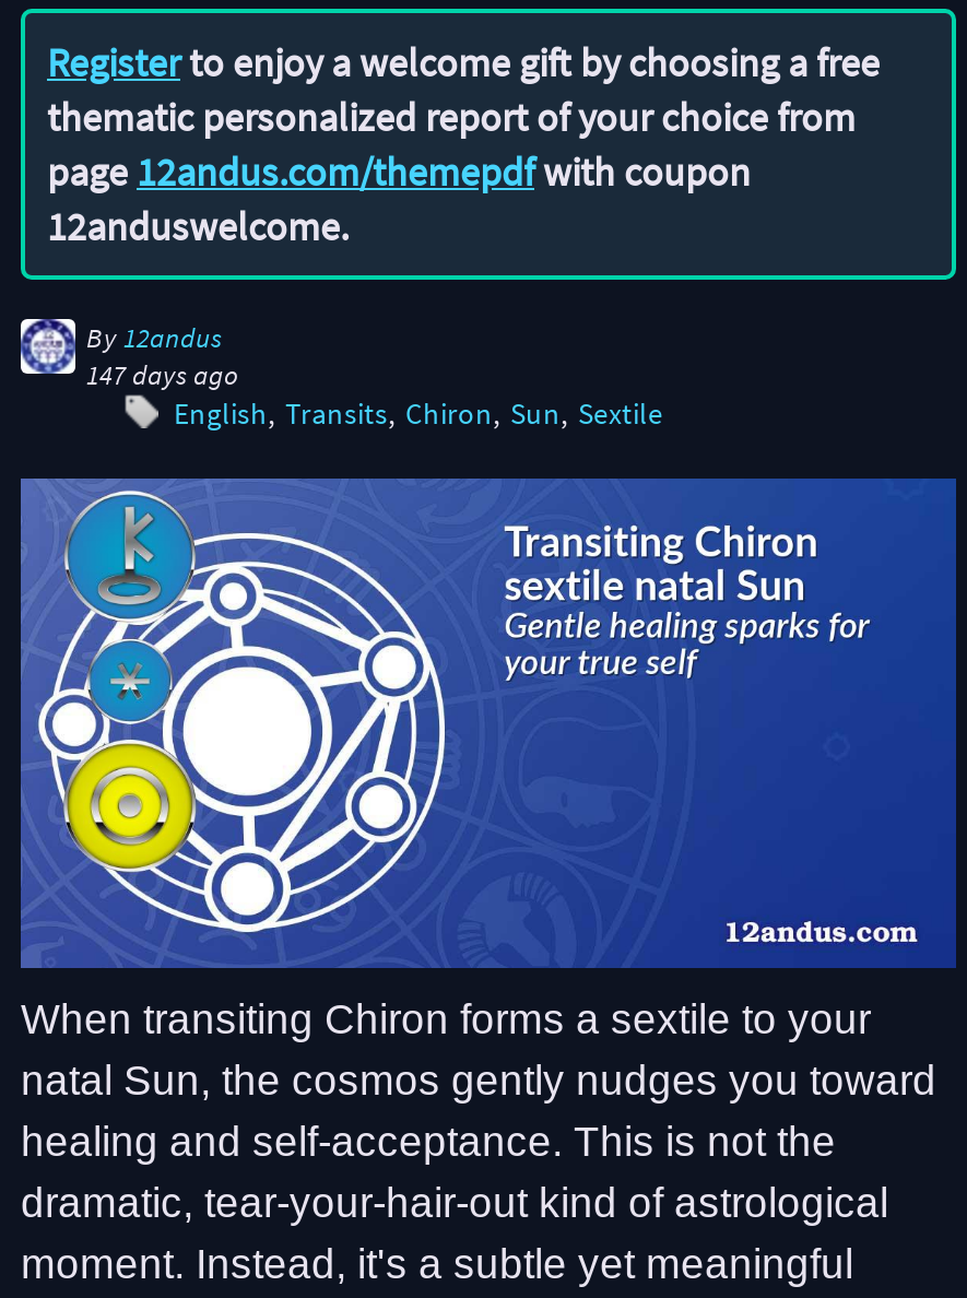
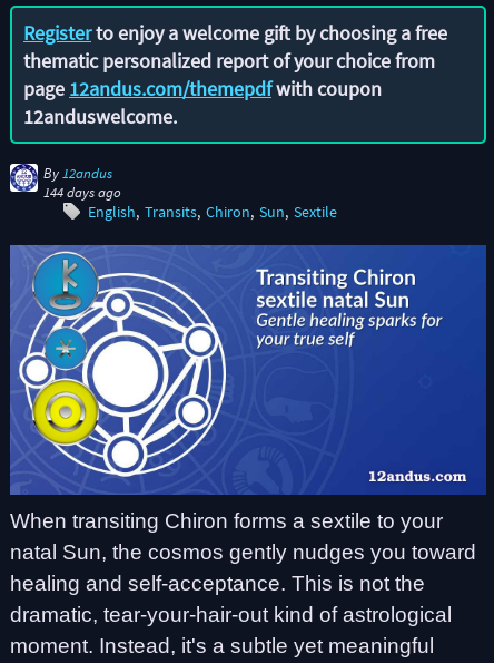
[86,358,239,391] 147 days ago -> [43,184,121,201] 144 days ago

